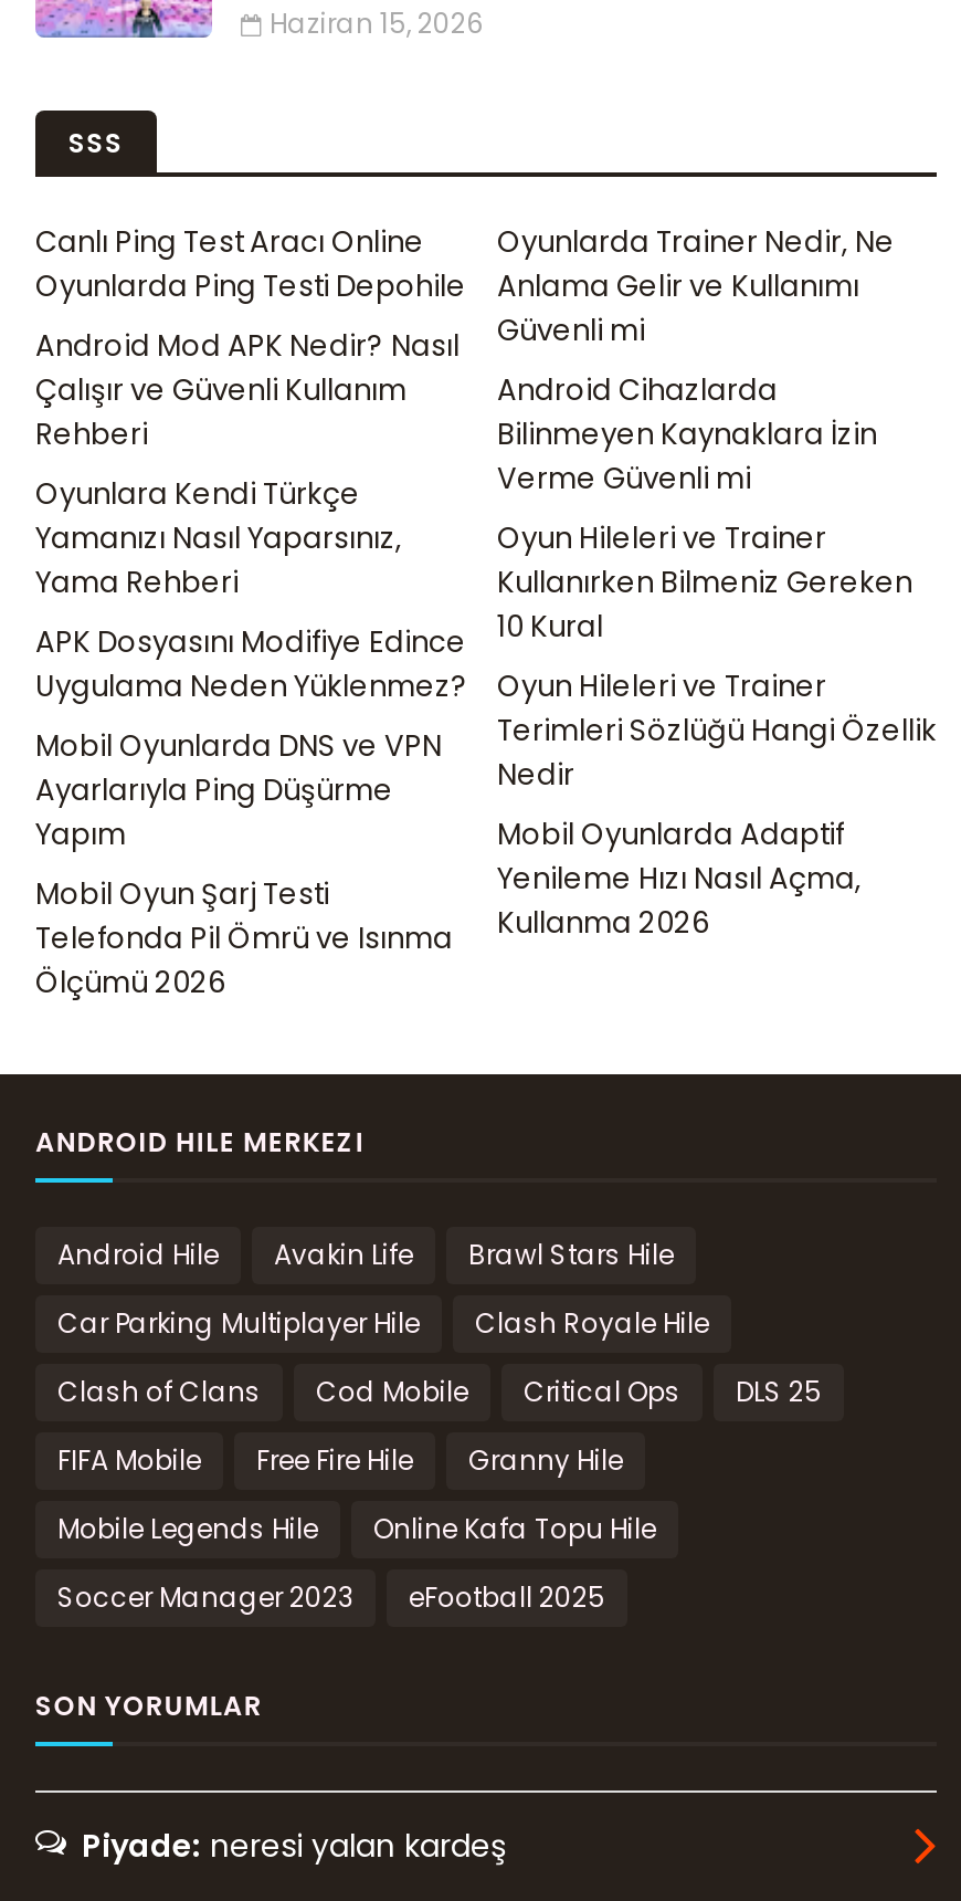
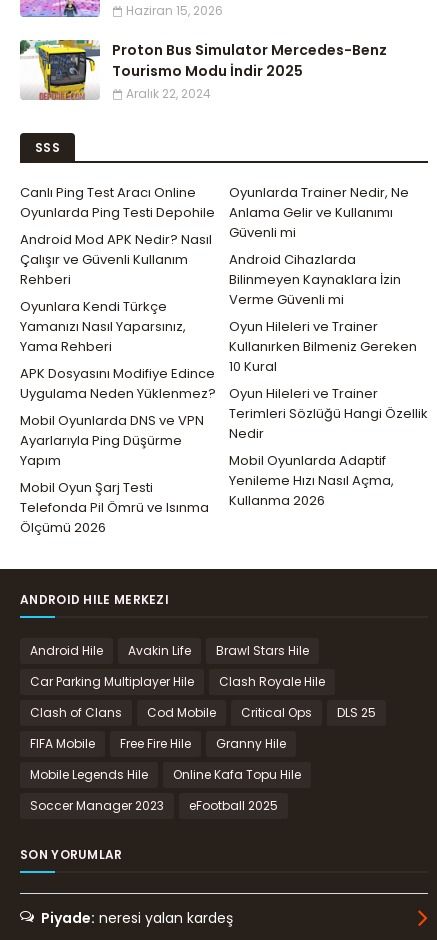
none -> [19,39,387,102] [image] | Proton Bus Simulator Mercedes-Benz | Tourismo Modu İndir 2025 | Aralık 22, 2024

